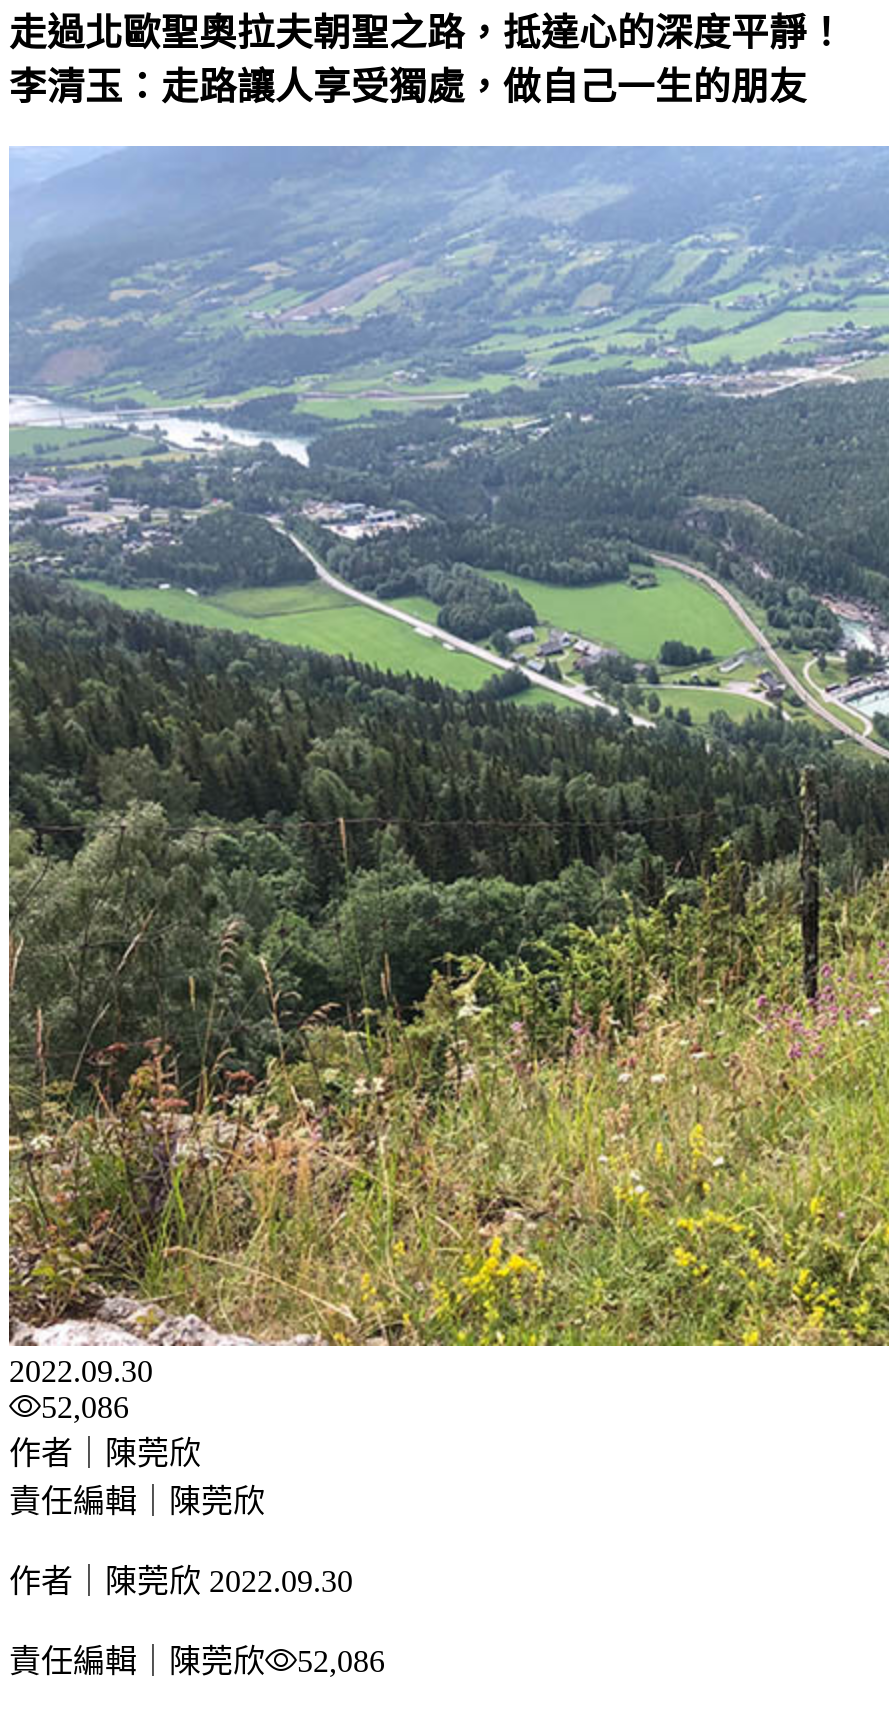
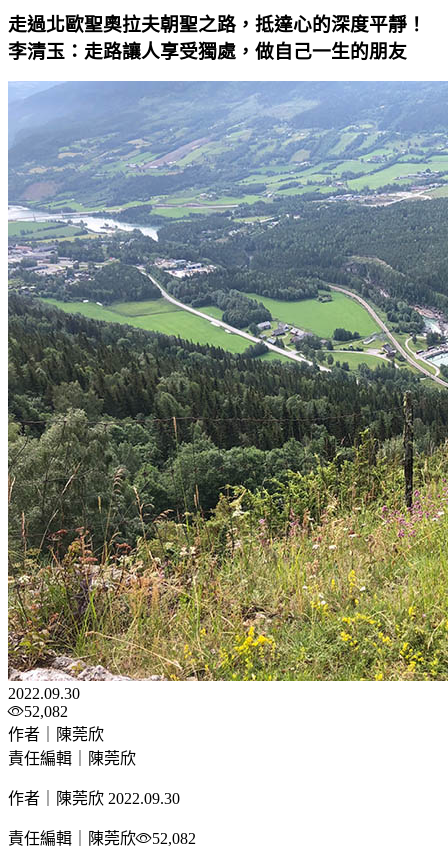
[41,1391,129,1425] 52,086 -> [24,703,68,720] 52,082
[9,1645,385,1679] 責任編輯｜陳莞欣 52,086 -> [8,830,196,847] 責任編輯｜陳莞欣 52,082

